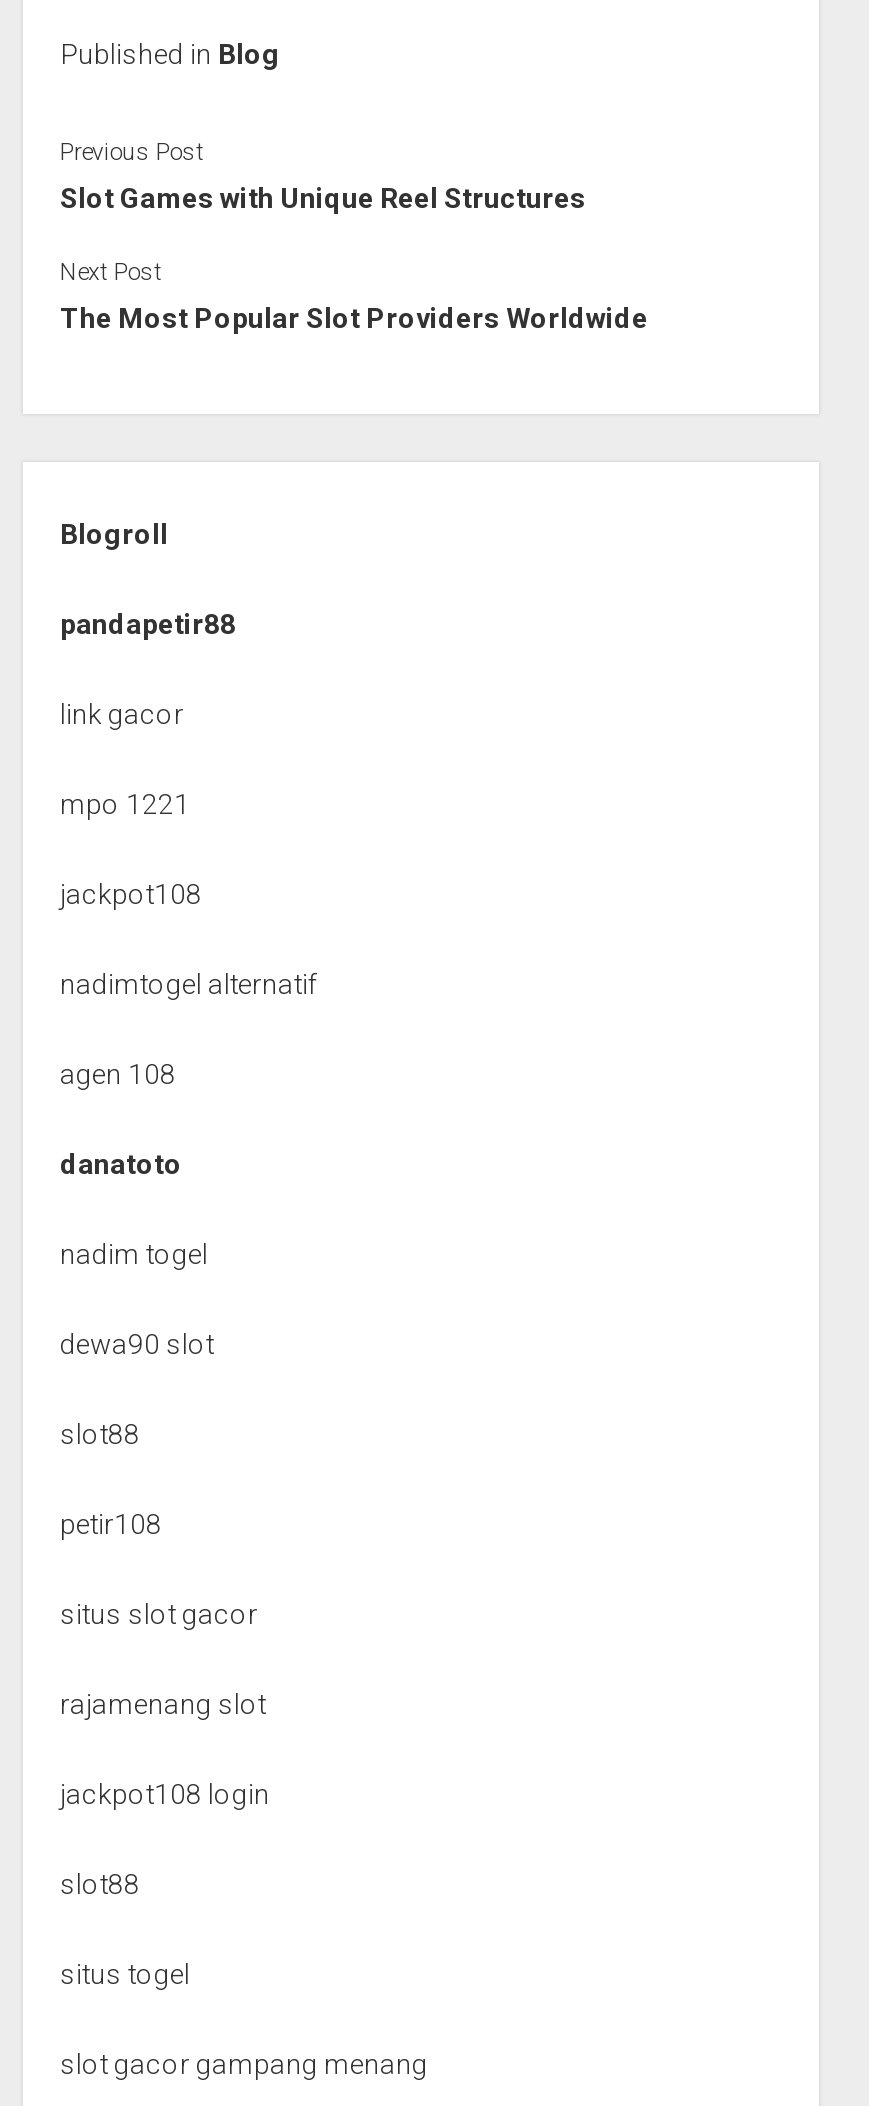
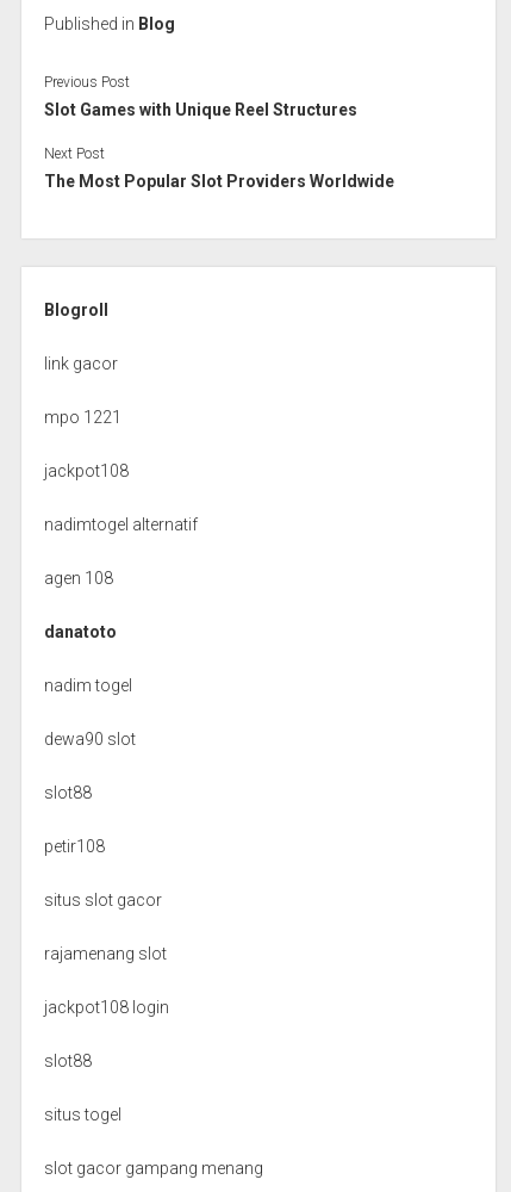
[60,608,236,640] pandapetir88 -> none

